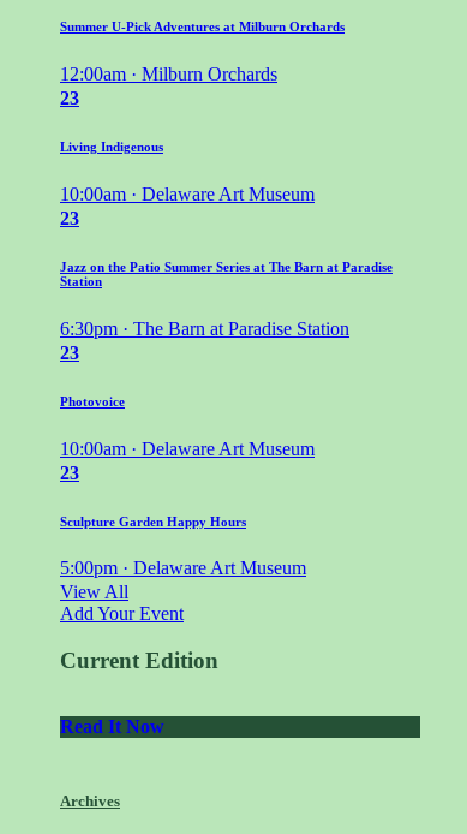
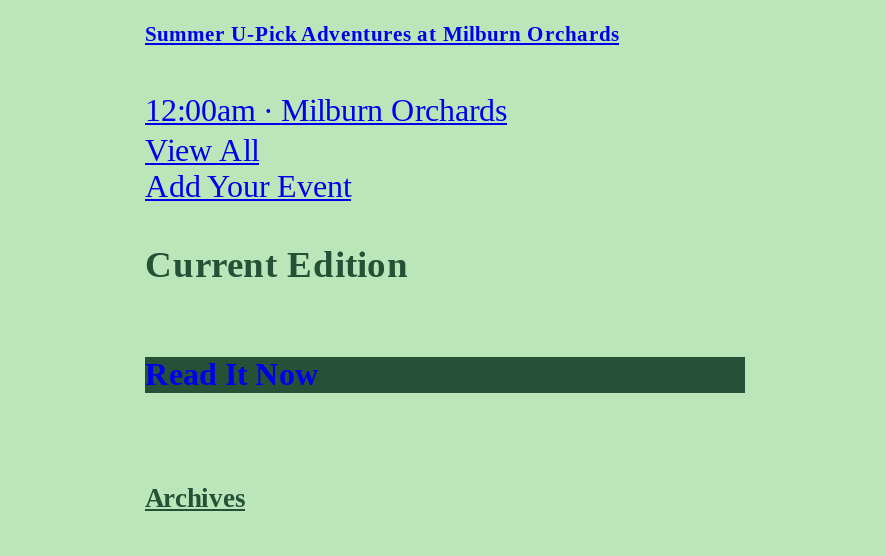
[60,87,393,579] 23 | Living Indigenous | 10:00am · Delaware Art Museum | 23 | Jazz on the Patio Summer Series at The Barn at Paradise | Station | 6:30pm · The Barn at Paradise Station | 23 | Photovoice | 10:00am · Delaware Art Museum | 23 | Sculpture Garden Happy Hours | 5:00pm · Delaware Art Museum -> none

